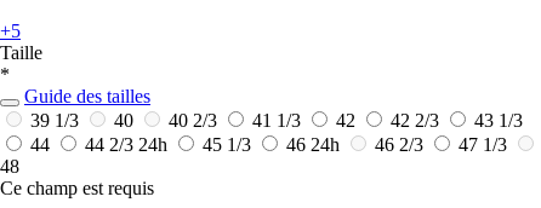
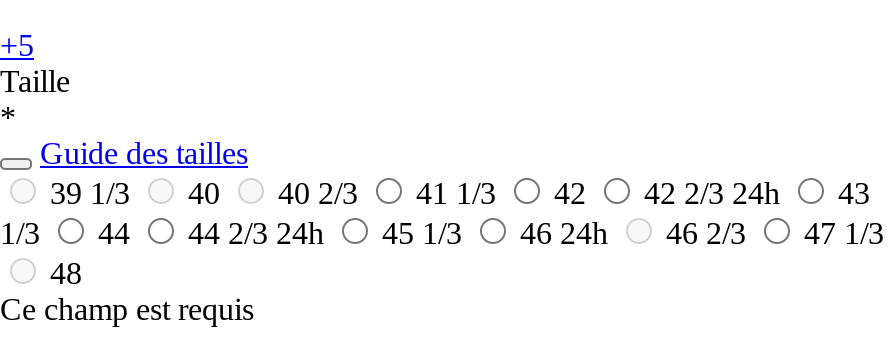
[391,110,523,130] 42 2/3 | 43 1/3 -> [0,176,870,250] 42 2/3 24h | 43 | 1/3

